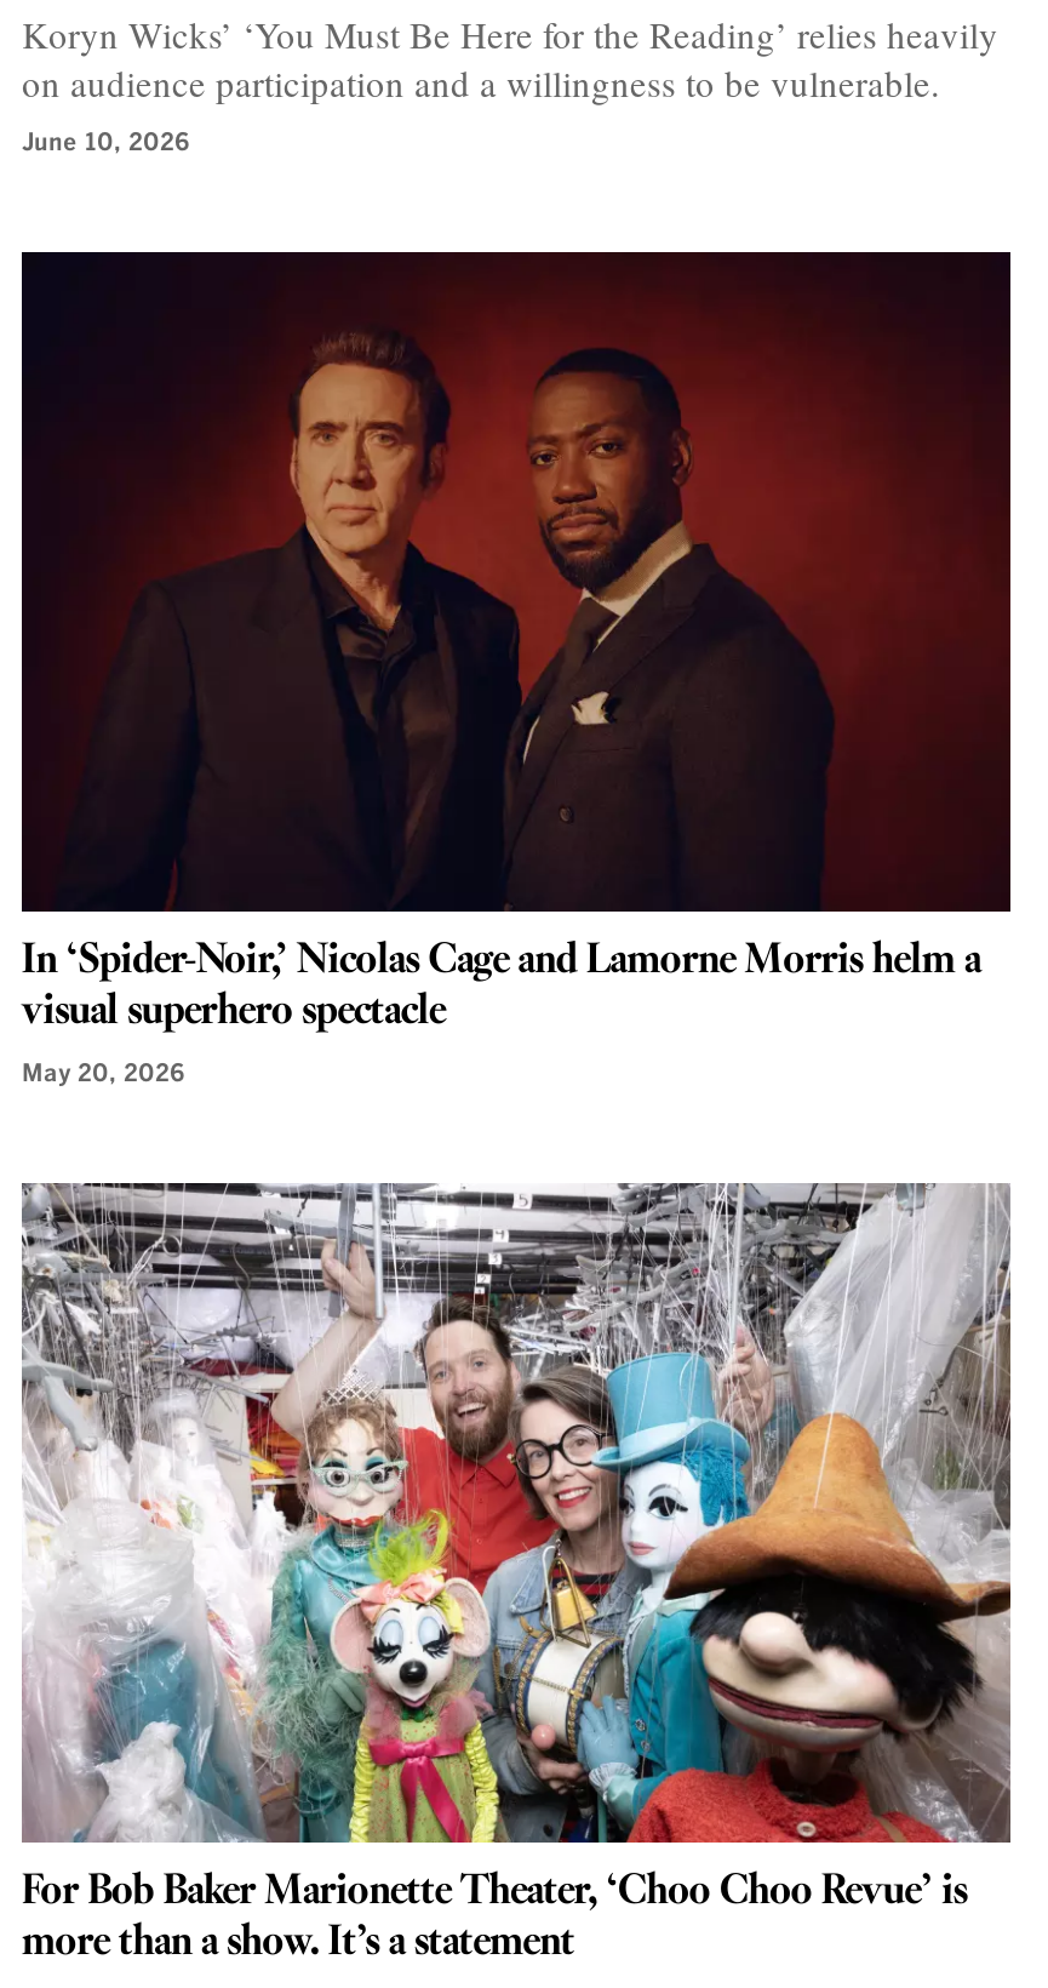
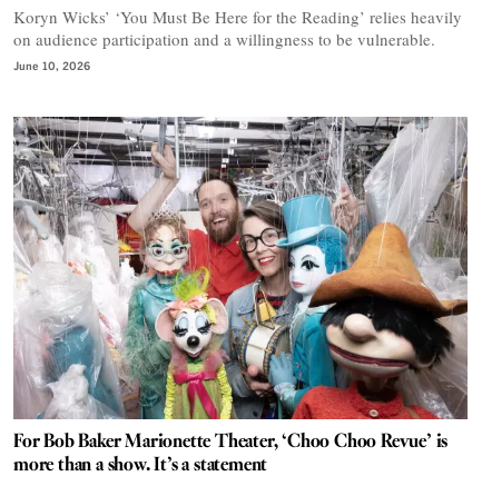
[19,248,1013,1087] [image] | In ‘Spider-Noir,’ Nicolas Cage and Lamorne Morris helm a | visual superhero spectacle | May 20, 2026 -> none

